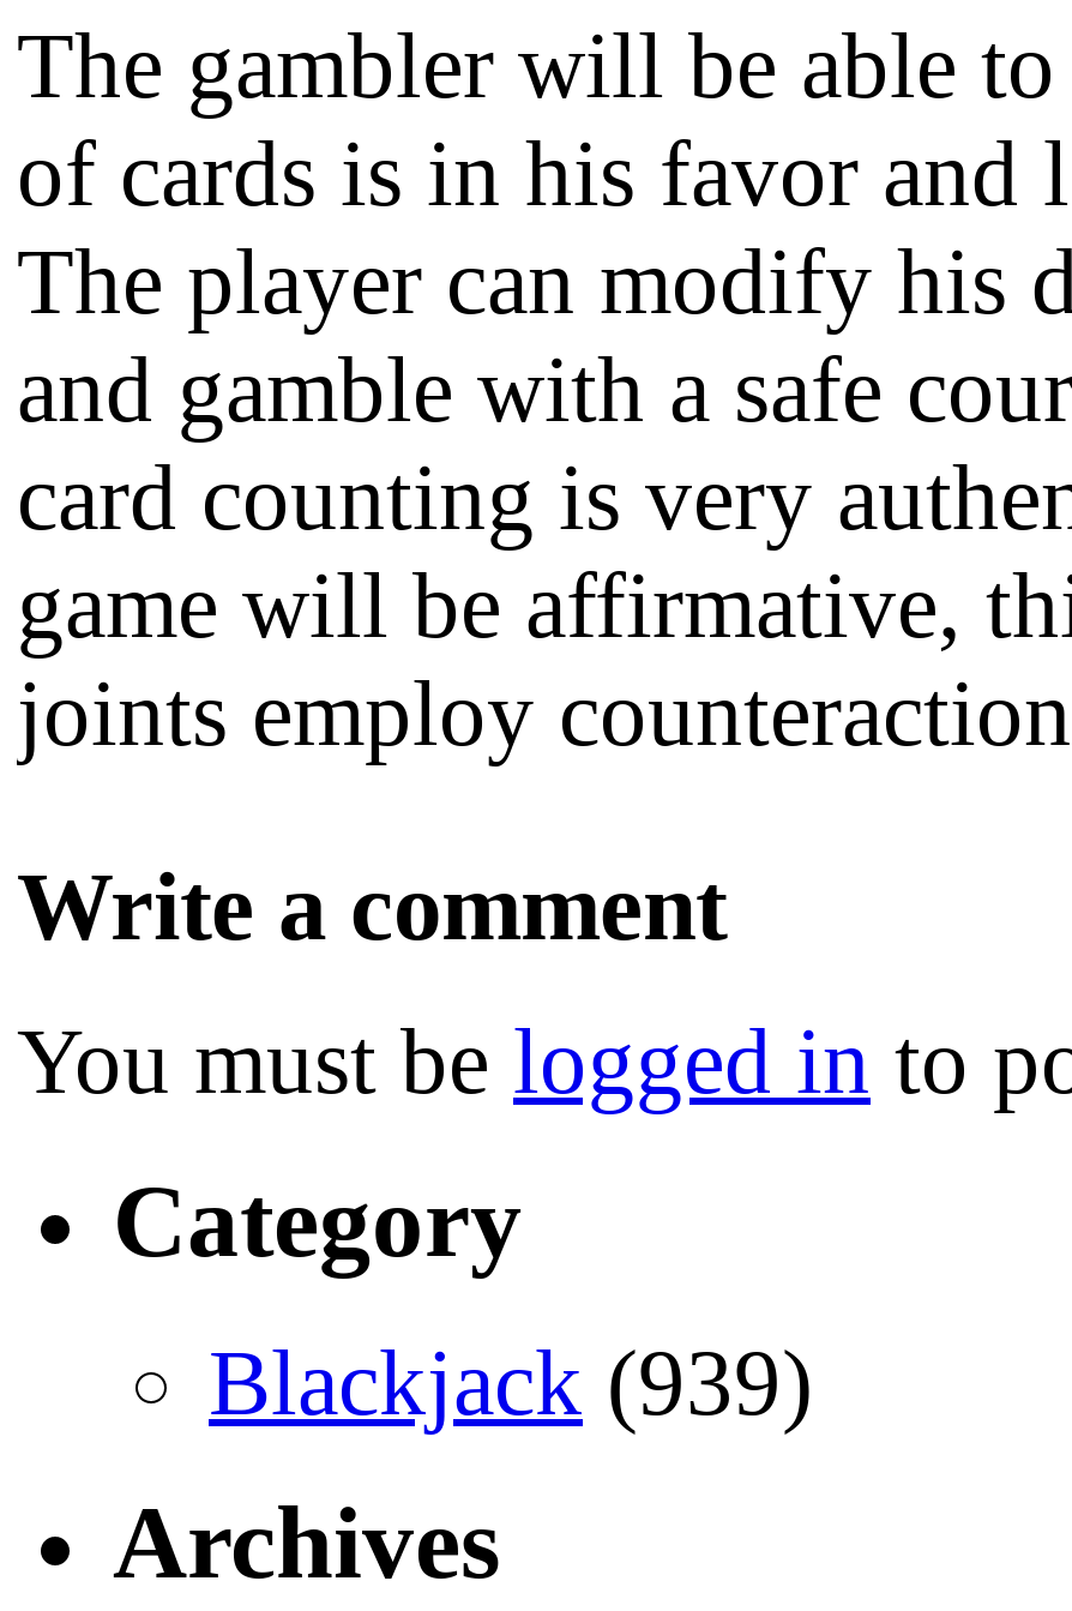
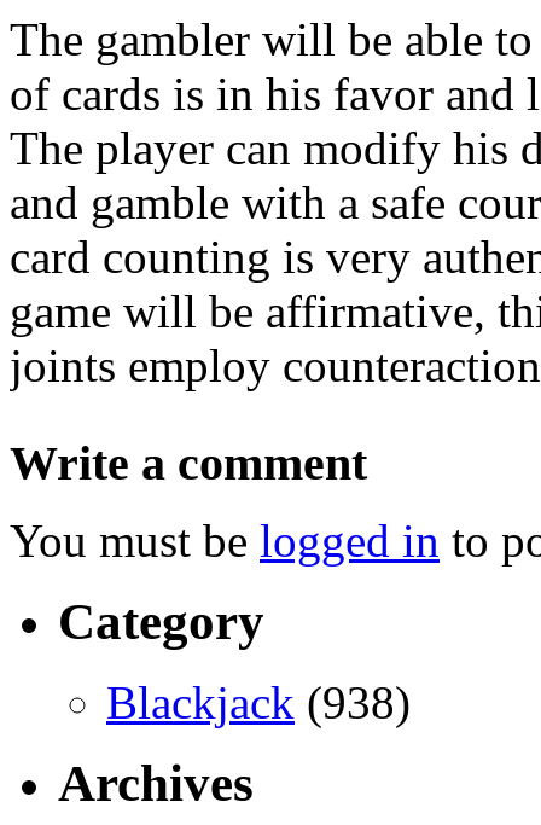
[209,1331,813,1434] Blackjack (939) -> [106,677,411,729] Blackjack (938)

